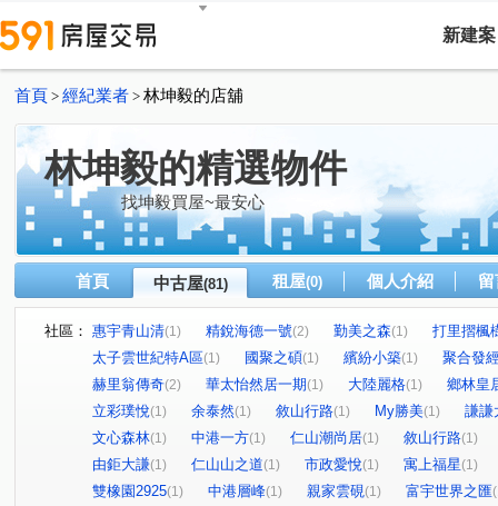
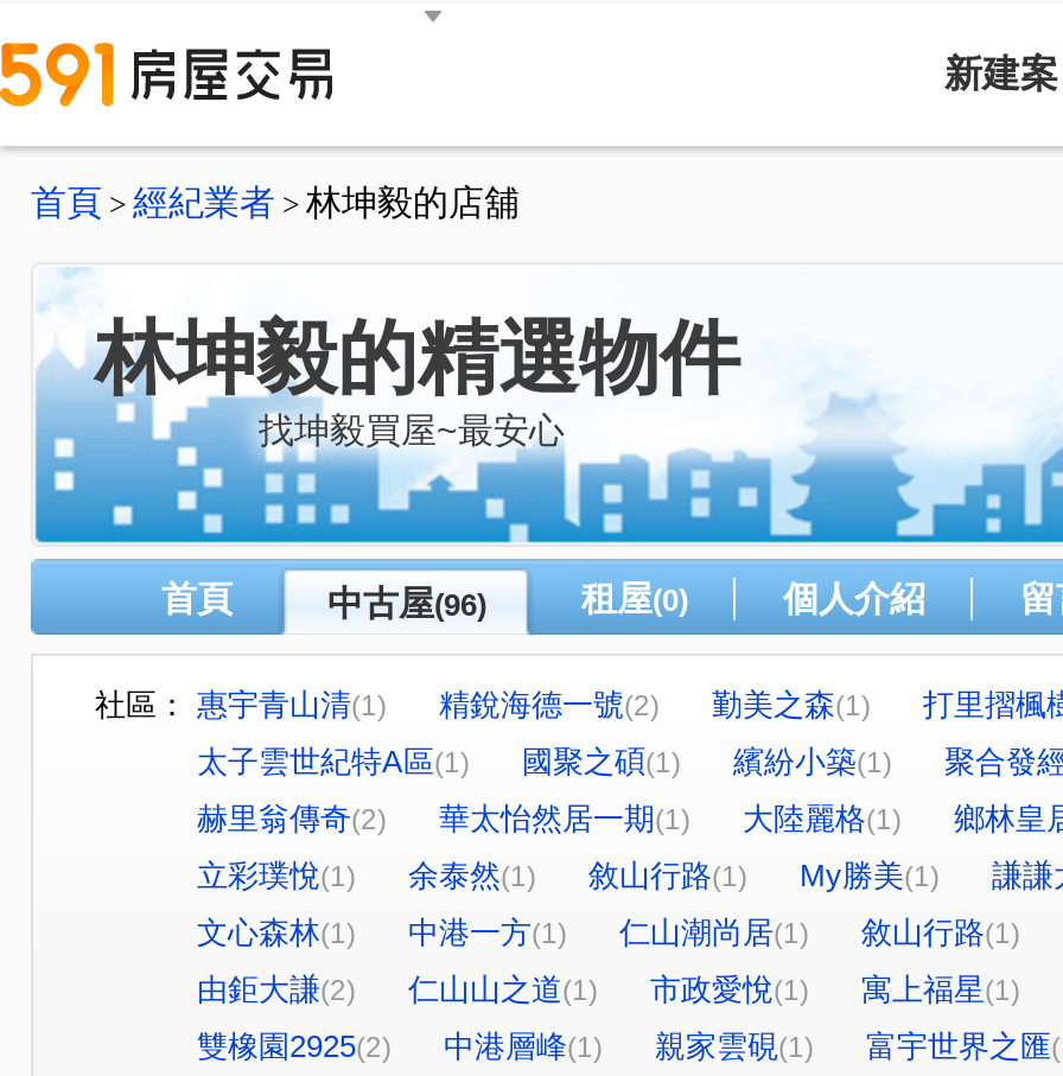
[153,274,228,292] 中古屋(81) -> [327,582,486,623] 中古屋(96)
[92,456,478,473] 由鉅大謙(1) 仁山山之道(1) 市政愛悅(1) 寓上福星(1) -> [197,972,1020,1007] 由鉅大謙(2) 仁山山之道(1) 市政愛悅(1) 寓上福星(1)
[92,483,183,499] 雙橡園2925(1) -> [197,1029,392,1064] 雙橡園2925(2)

